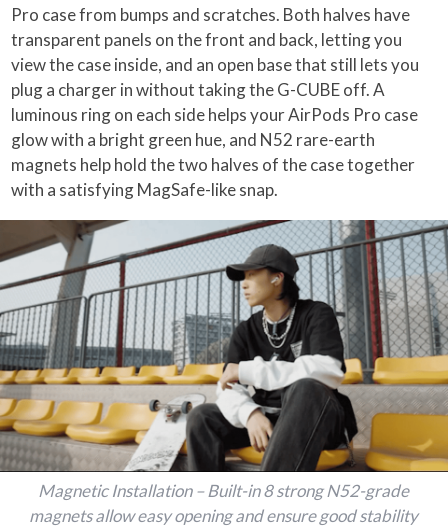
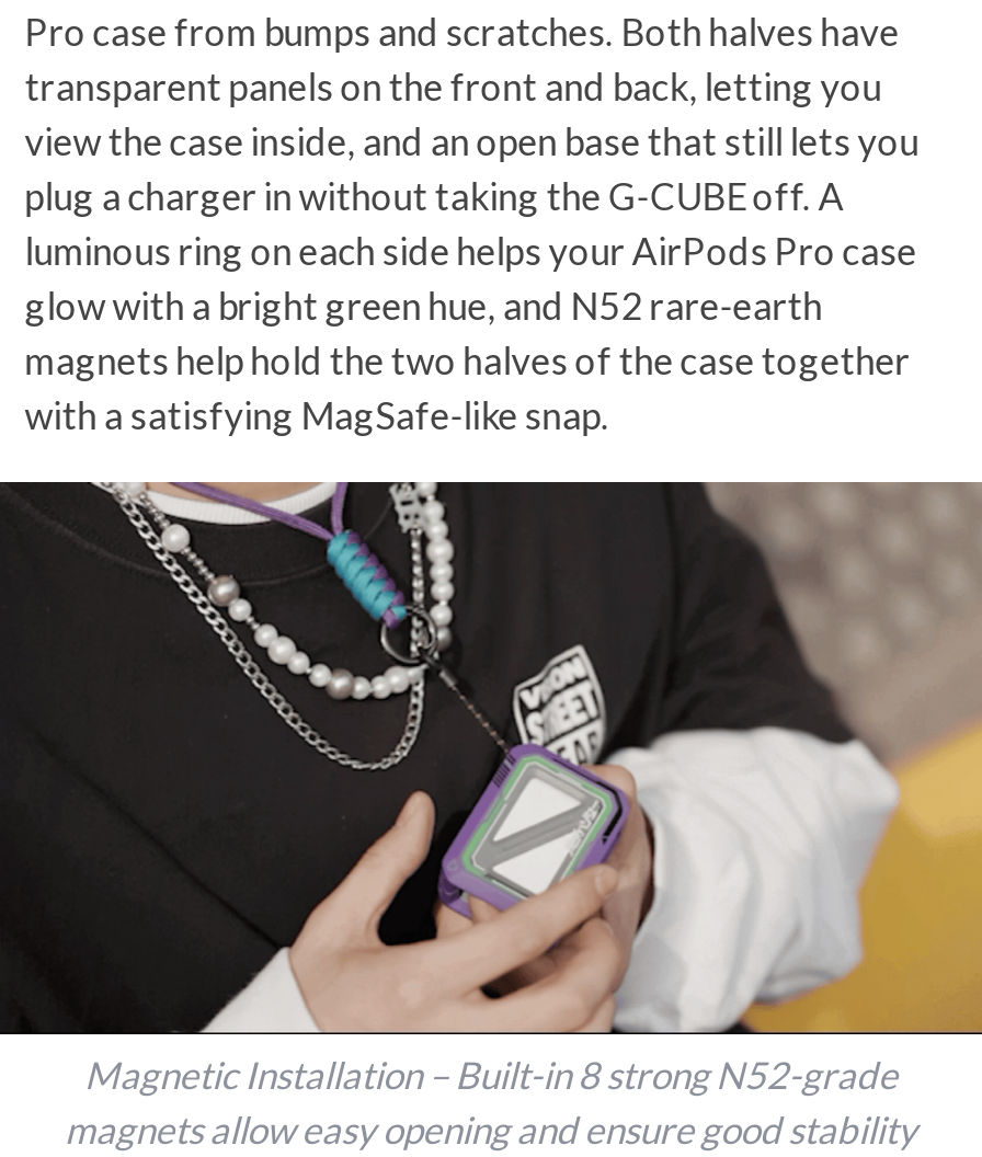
[3,219,445,472] [image] -> [7,480,975,1034] [image]

